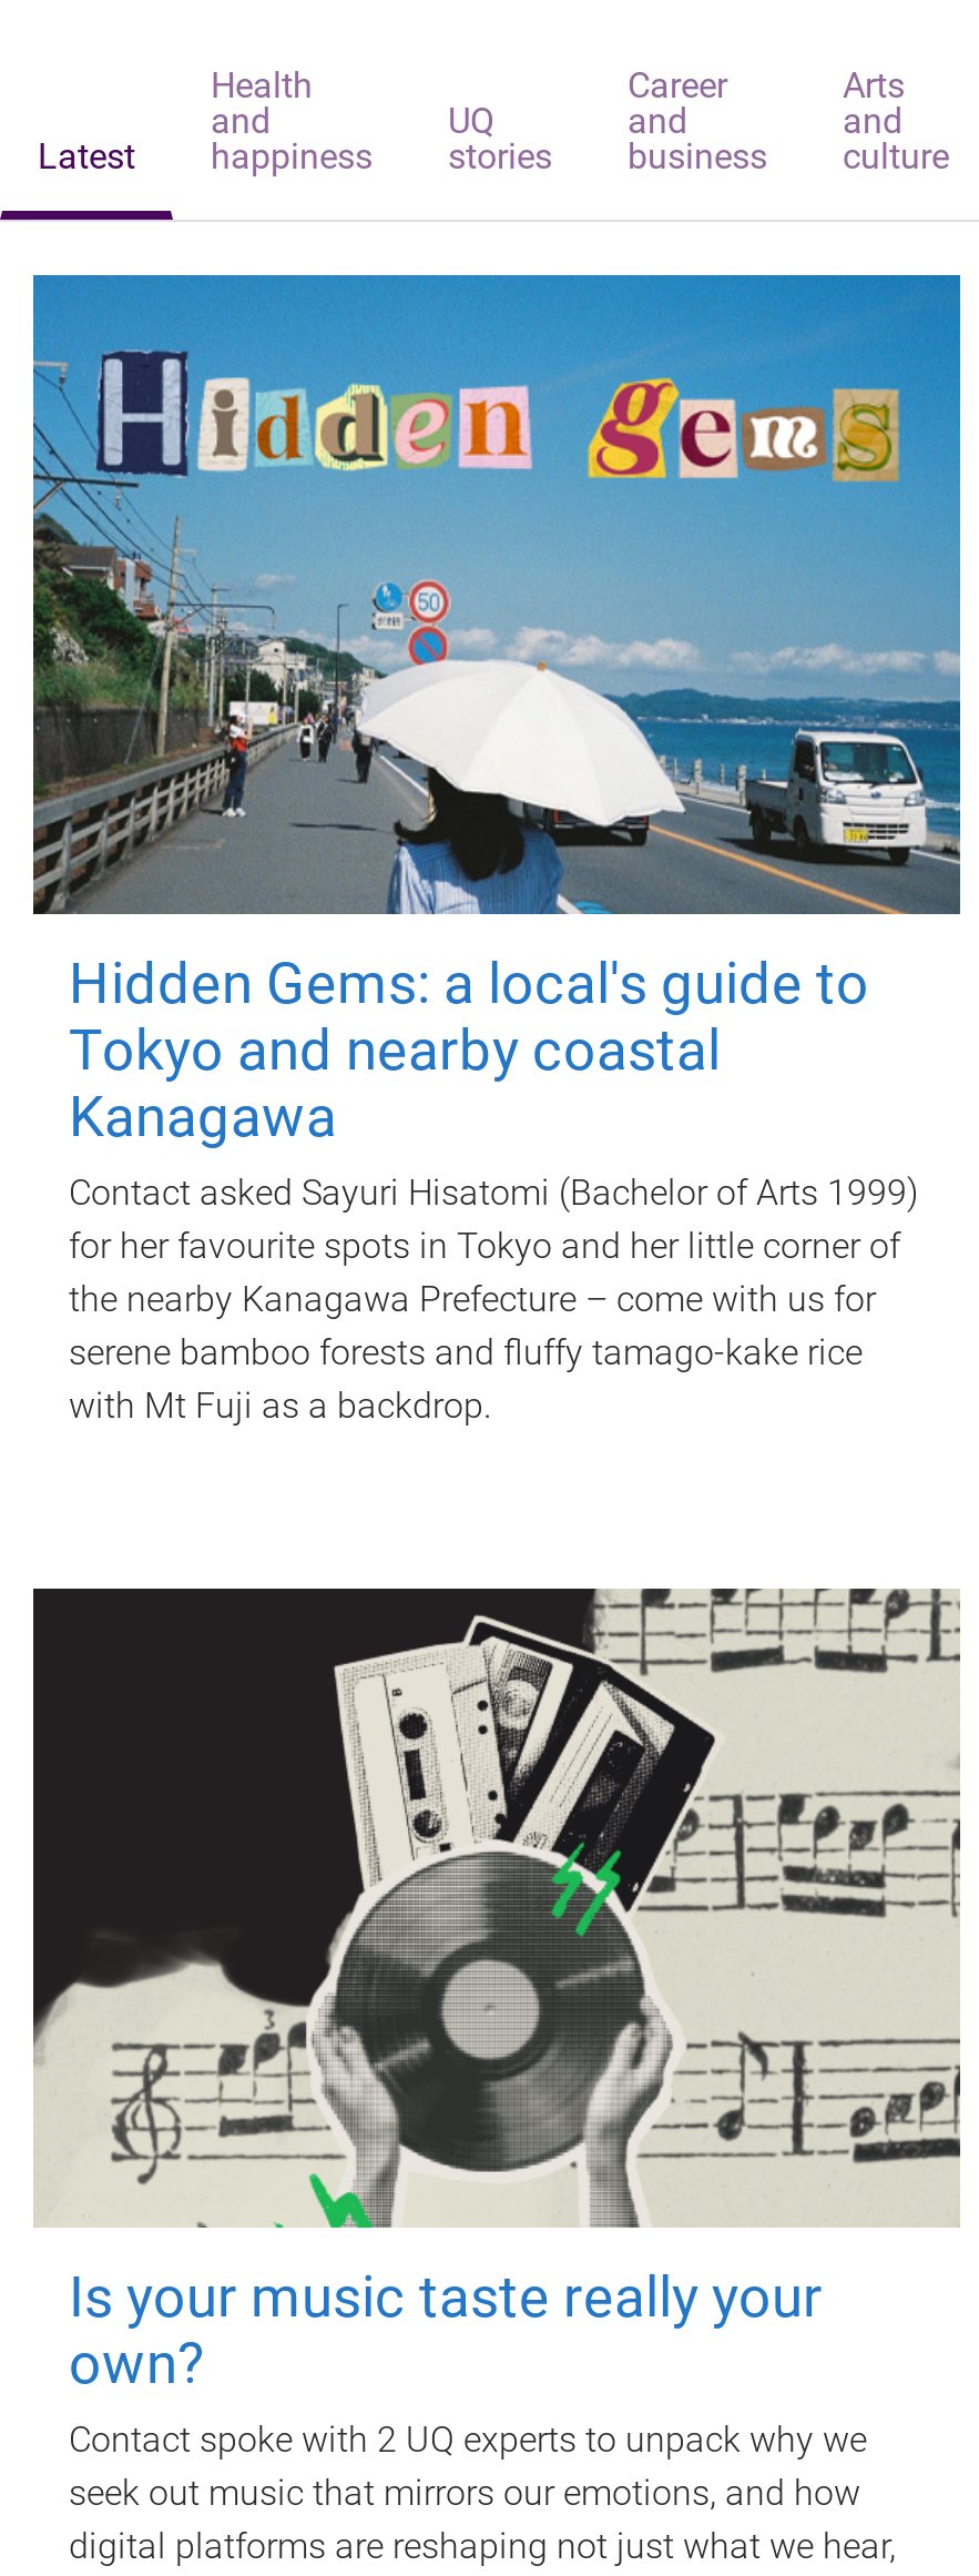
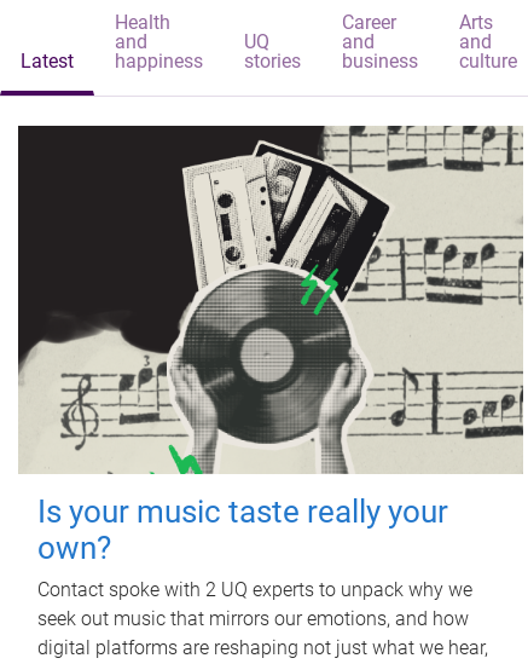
[31,273,962,1427] [image] | Hidden Gems: a local's guide to | Tokyo and nearby coastal | Kanagawa | Contact asked Sayuri Hisatomi (Bachelor of Arts 1999) | for her favourite spots in Tokyo and her little corner of | the nearby Kanagawa Prefecture – come with us for | serene bamboo forests and fluffy tamago-kake rice | with Mt Fuji as a backdrop. -> none

